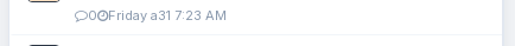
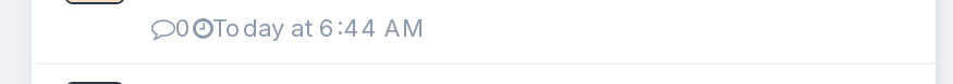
[88,7,227,24] 0 Friday a31 7:23 AM -> [175,13,424,43] 0 Today at 6:44 AM

